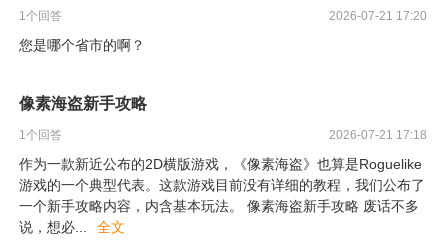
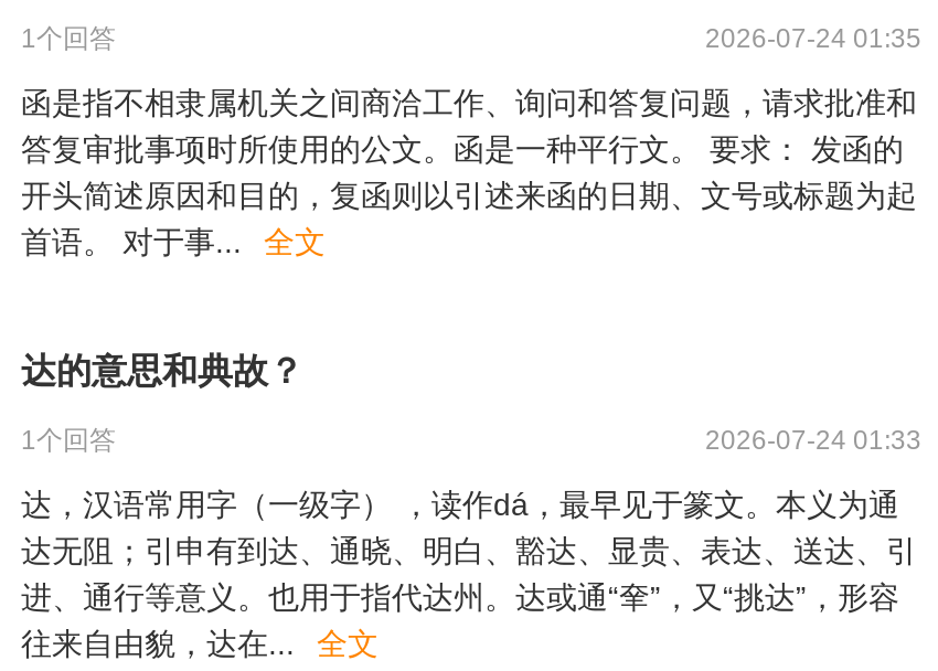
[329,9,427,23] 2026-07-21 17:20 -> [705,23,921,54] 2026-07-24 01:35
[19,37,145,53] 您是哪个省市的啊？ -> [21,85,917,259] 函是指不相隶属机关之间商洽工作、询问和答复问题，请求批准和 | 答复审批事项时所使用的公文。函是一种平行文。 要求： 发函的 | 开头简述原因和目的，复函则以引述来函的日期、文号或标题为起 | 首语。 对于事... | 全文
[19,95,147,112] 像素海盗新手攻略 -> [21,352,303,390] 达的意思和典故？
[329,128,427,142] 2026-07-21 17:18 -> [705,425,921,456] 2026-07-24 01:33
[19,156,425,235] 作为一款新近公布的2D横版游戏，《像素海盗》也算是Roguelike | 游戏的一个典型代表。这款游戏目前没有详细的教程，我们公布了 | 一个新手攻略内容，内含基本玩法。 像素海盗新手攻略 废话不多 | 说，想必... -> [21,487,917,661] 达，汉语常用字（一级字） ，读作dá，最早见于篆文。本义为通 | 达无阻；引申有到达、通晓、明白、豁达、显贵、表达、送达、引 | 进、通行等意义。也用于指代达州。达或通“羍”，又“挑达”，形容 | 往来自由貌，达在...

